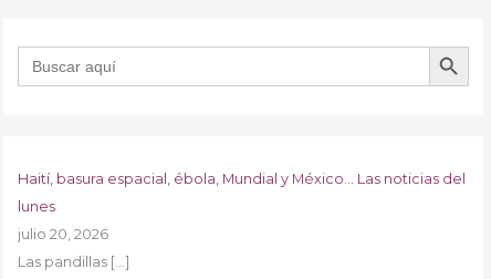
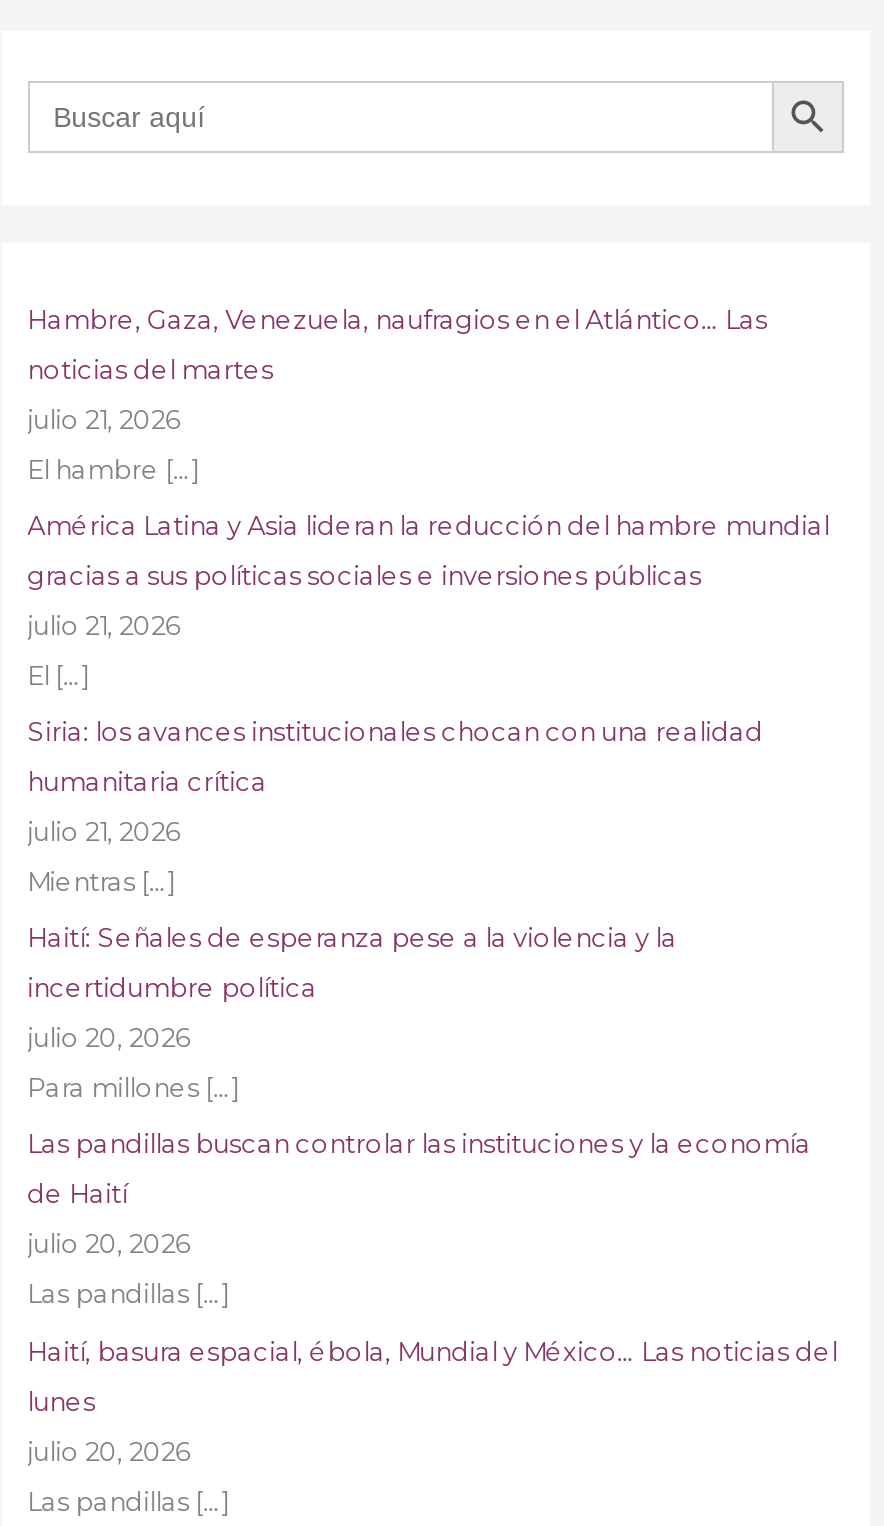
none -> [27,304,829,1310] Hambre, Gaza, Venezuela, naufragios en el Atlántico… Las | noticias del martes | julio 21, 2026 | El hambre […] | América Latina y Asia lideran la reducción del hambre mundial | gracias a sus políticas sociales e inversiones públicas | julio 21, 2026 | El […] | Siria: los avances institucionales chocan con una realidad | humanitaria crítica | julio 21, 2026 | Mientras […] | Haití: Señales de esperanza pese a la violencia y la | incertidumbre política | julio 20, 2026 | Para millones […] | Las pandillas buscan controlar las instituciones y la economía | de Haití | julio 20, 2026 | Las pandillas […]

